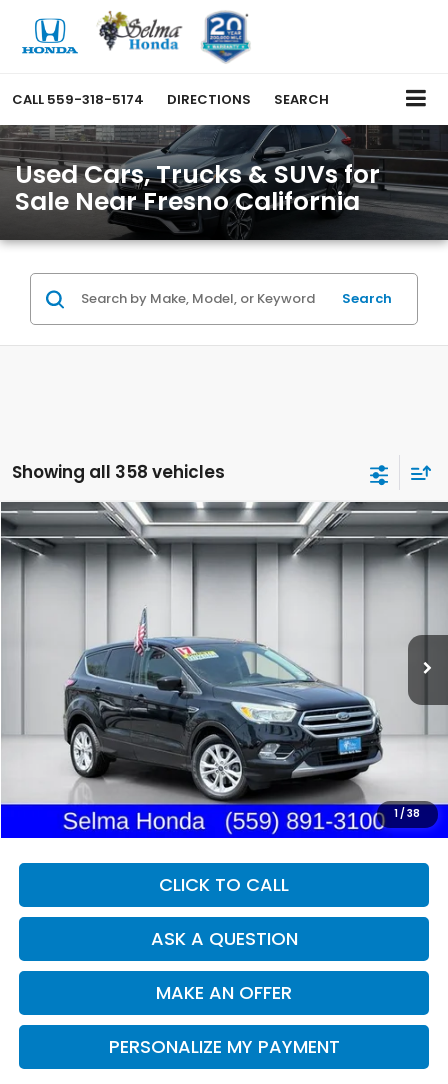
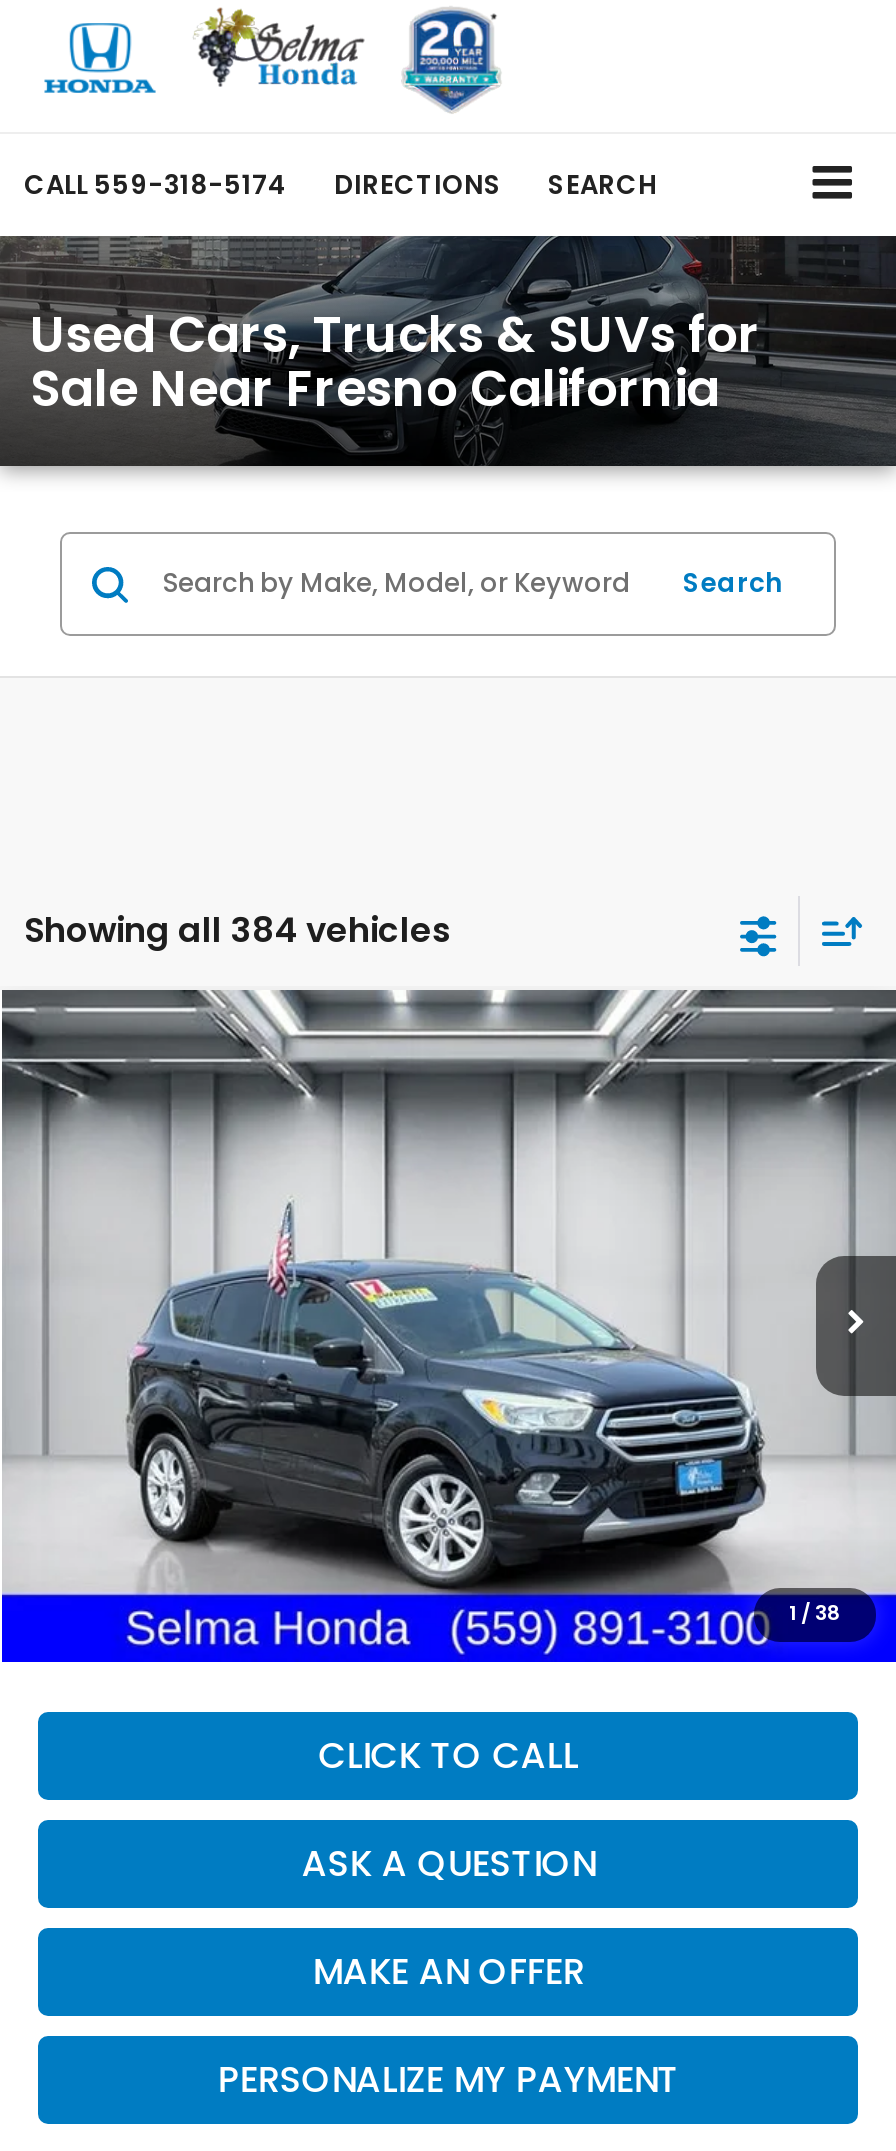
[12,460,225,484] Showing all 358 vehicles -> [24,906,452,954] Showing all 384 vehicles

